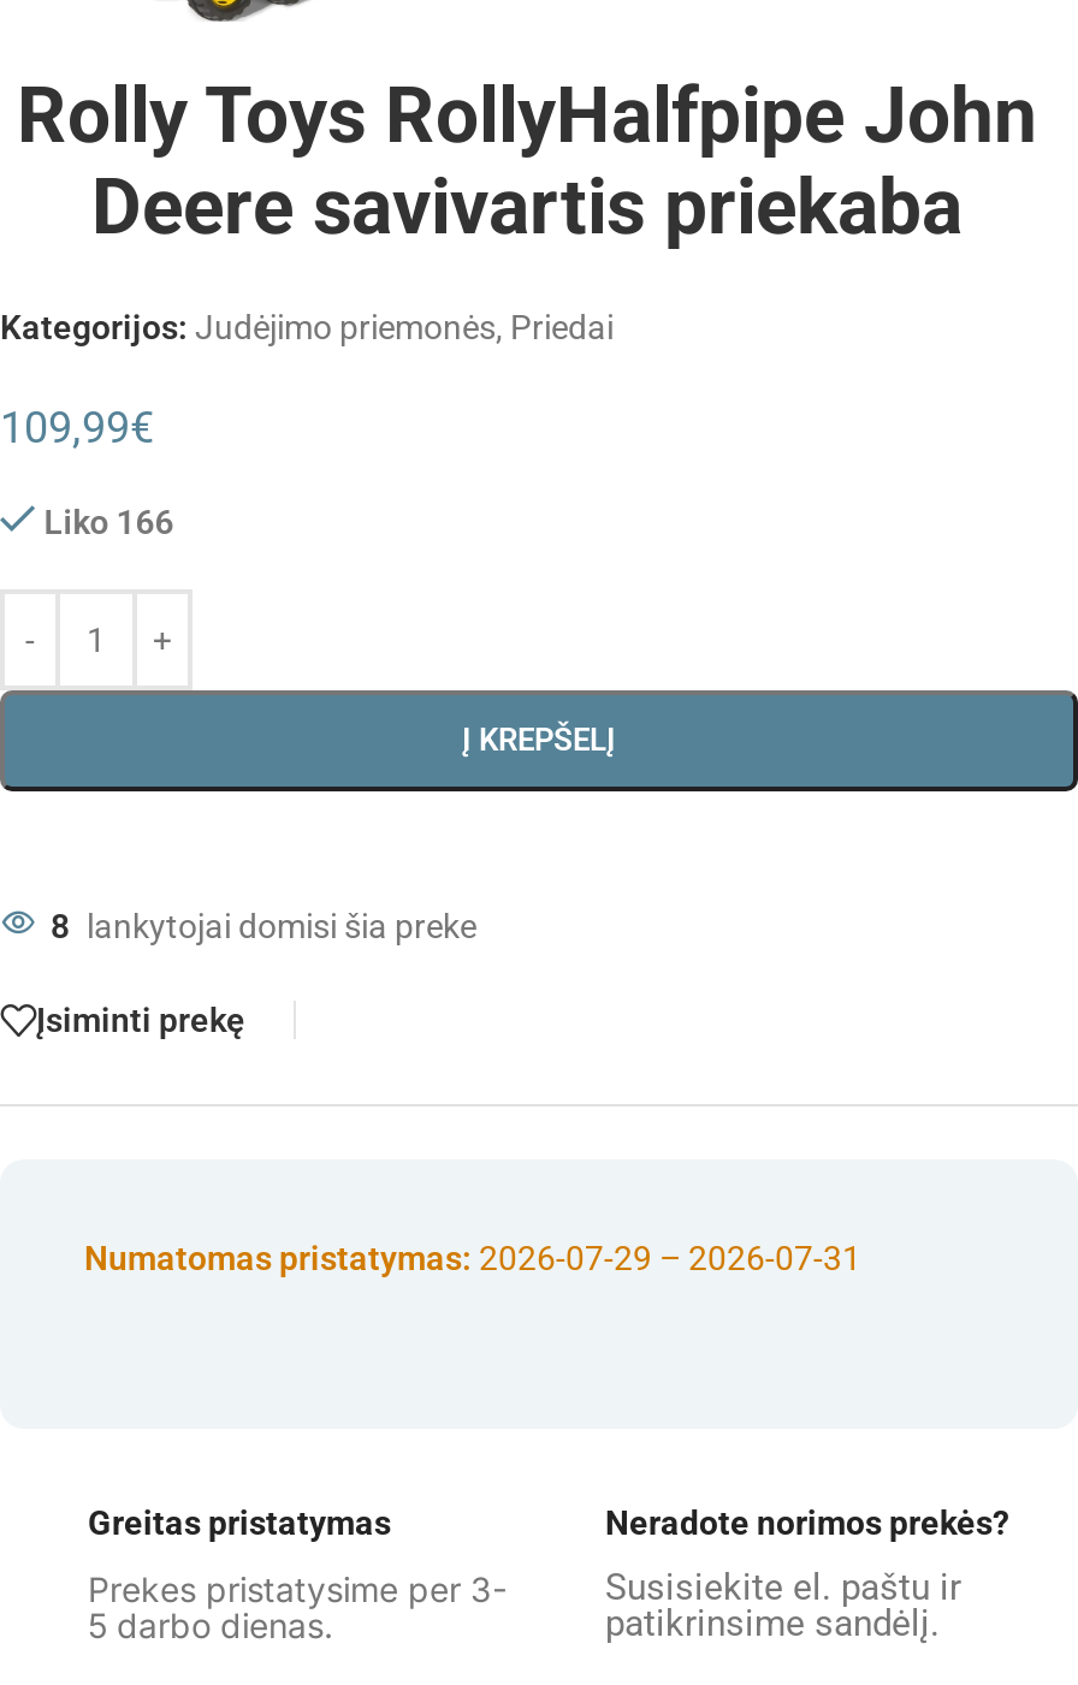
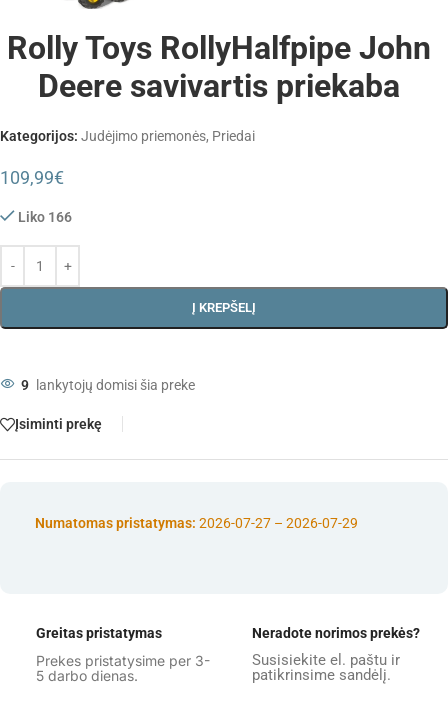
[51,907,476,945] 8 lankytojai domisi šia preke -> [21,377,195,393] 9 lankytojų domisi šia preke
[84,1238,861,1277] Numatomas pristatymas: 2026-07-29 – 2026-07-31 -> [35,515,358,531] Numatomas pristatymas: 2026-07-27 – 2026-07-29

